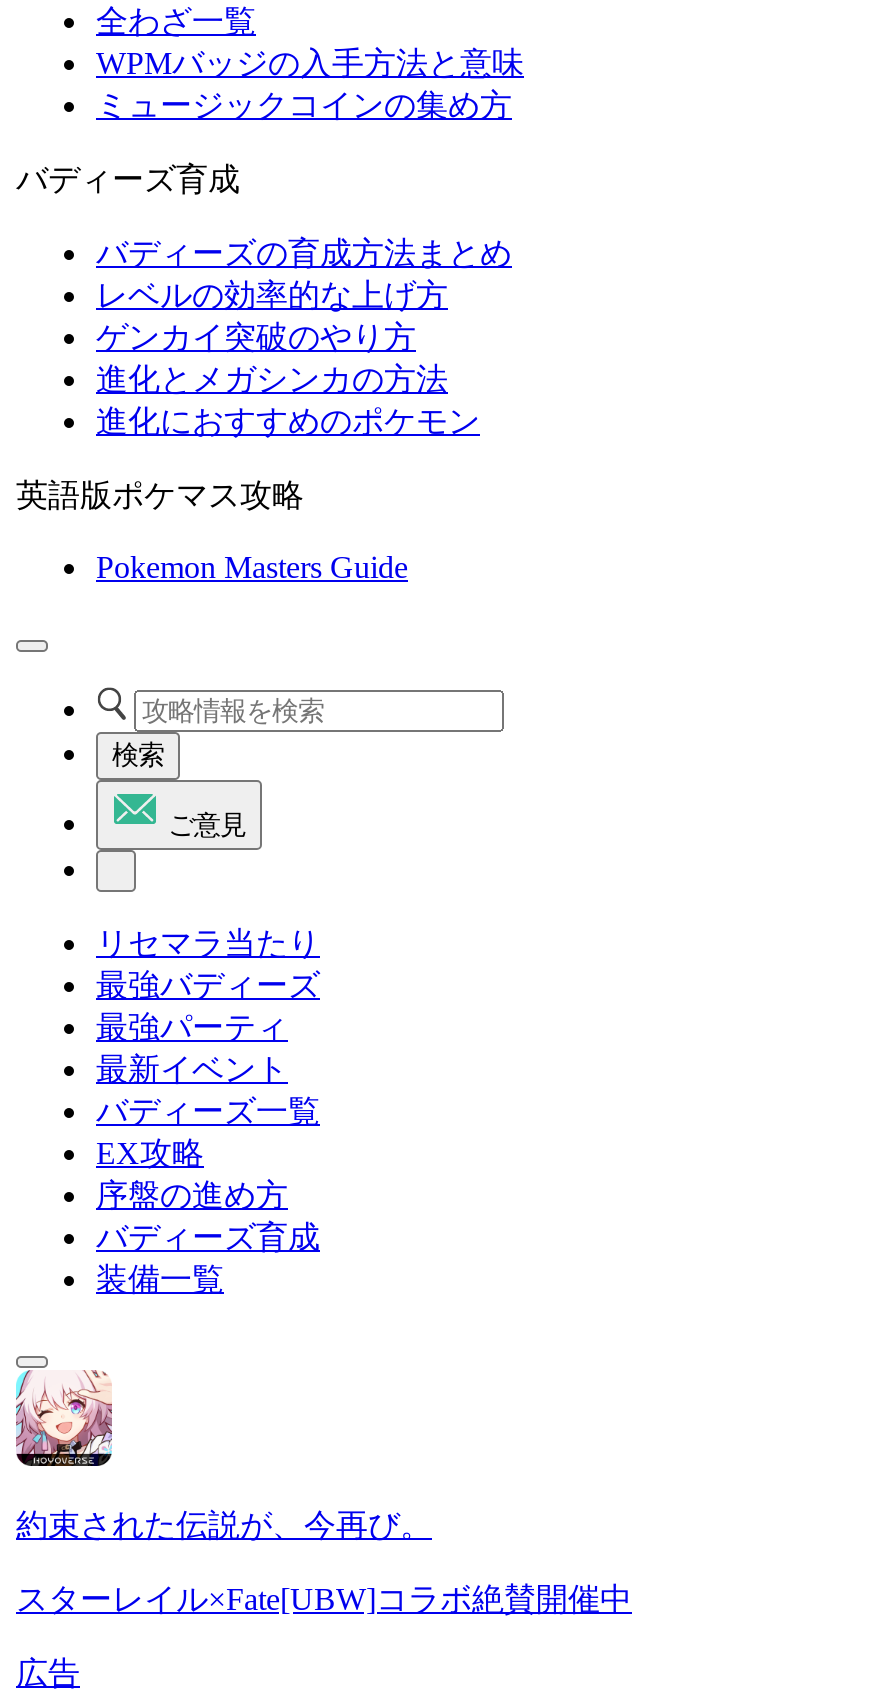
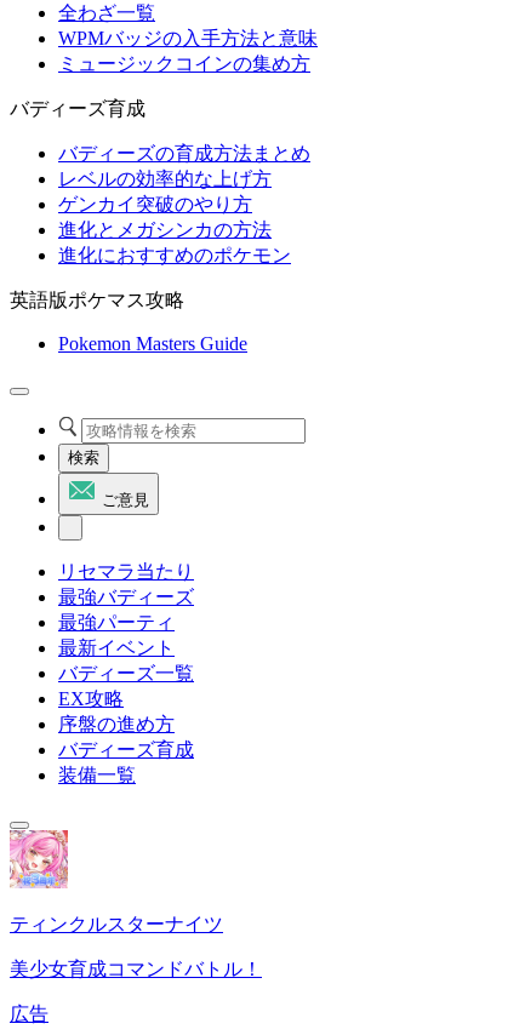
[14,1368,432,1542] [image] | 約束された伝説が、今再び。 -> [8,829,223,934] [image] | ティンクルスターナイツ
[16,1582,632,1616] スターレイル×Fate[UBW]コラボ絶賛開催中 -> [10,959,262,979] 美少女育成コマンドバトル！

